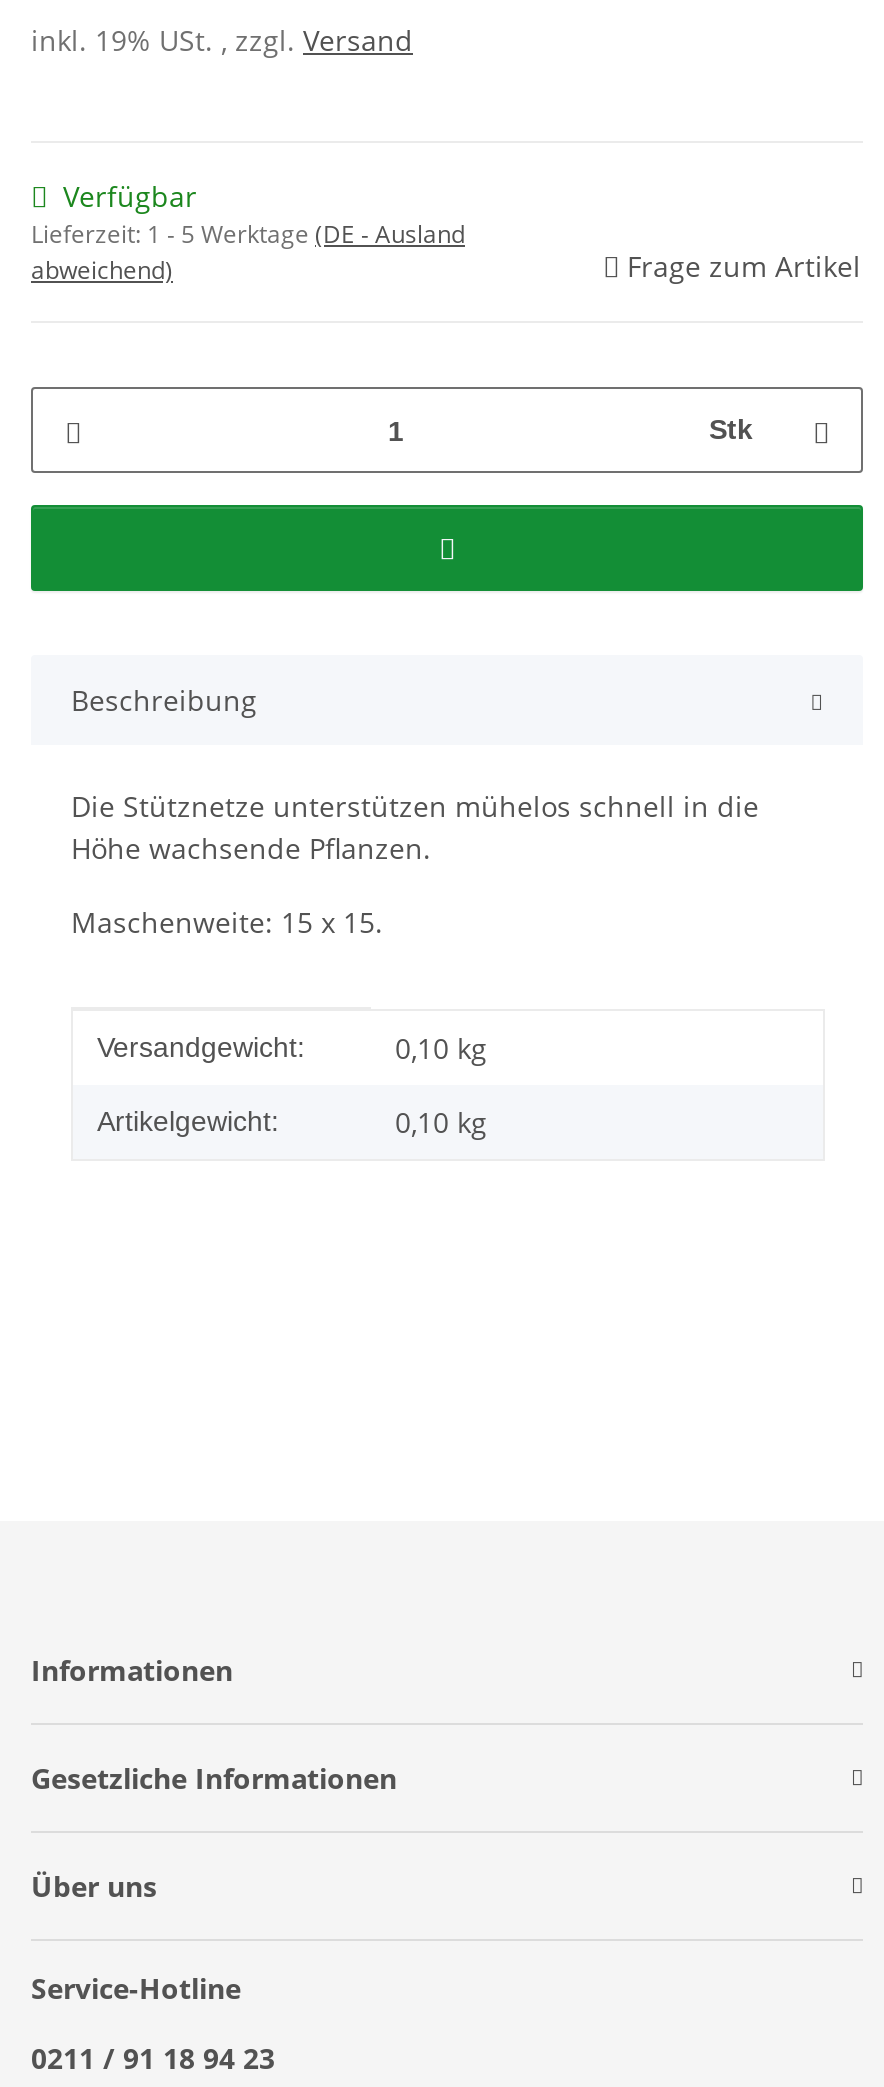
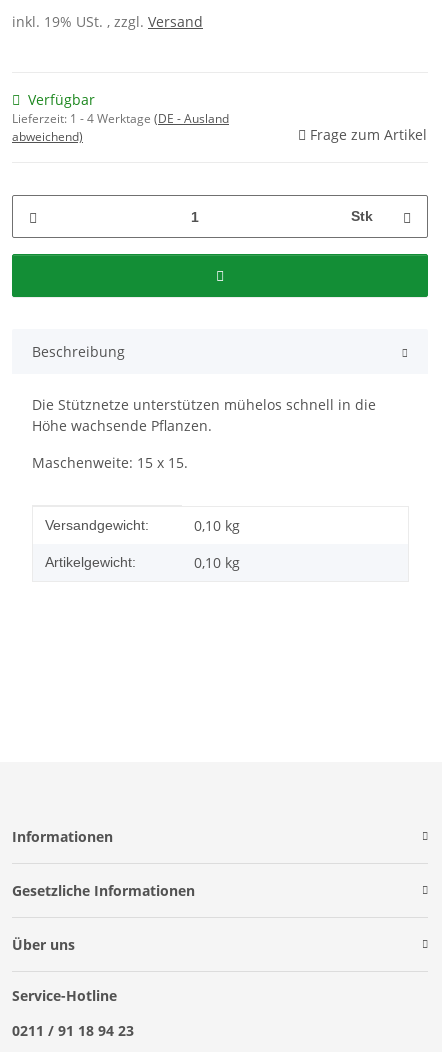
[31,217,465,251] Lieferzeit: 1 - 5 Werktage (DE - Ausland -> [12,110,229,127] Lieferzeit: 1 - 4 Werktage (DE - Ausland

